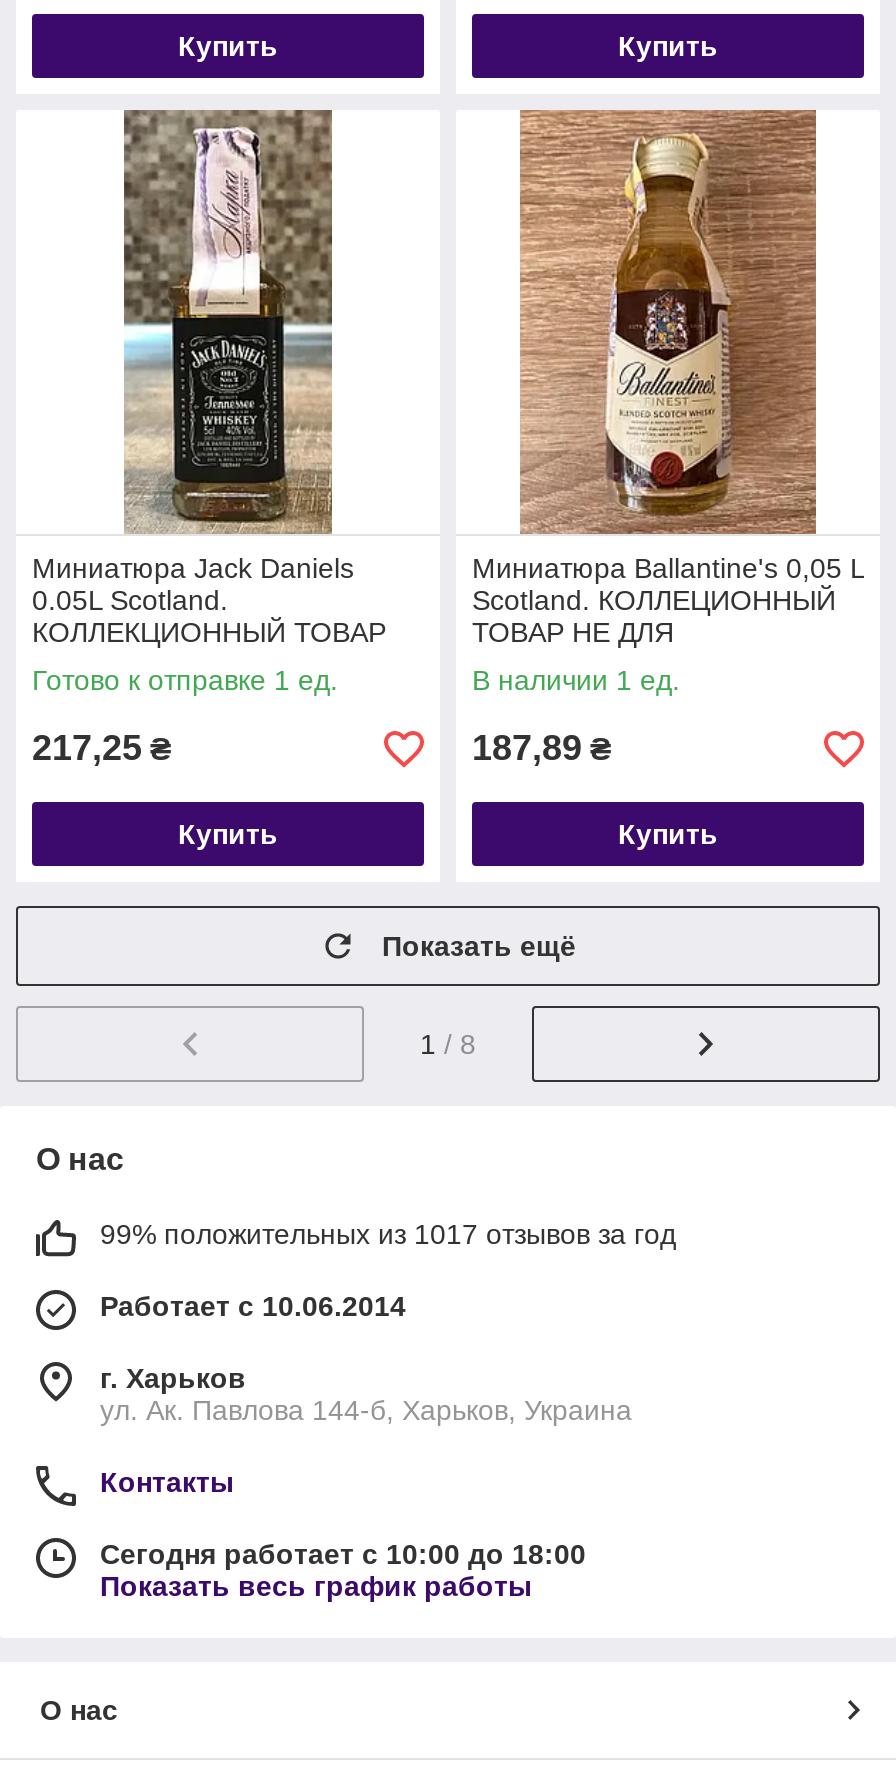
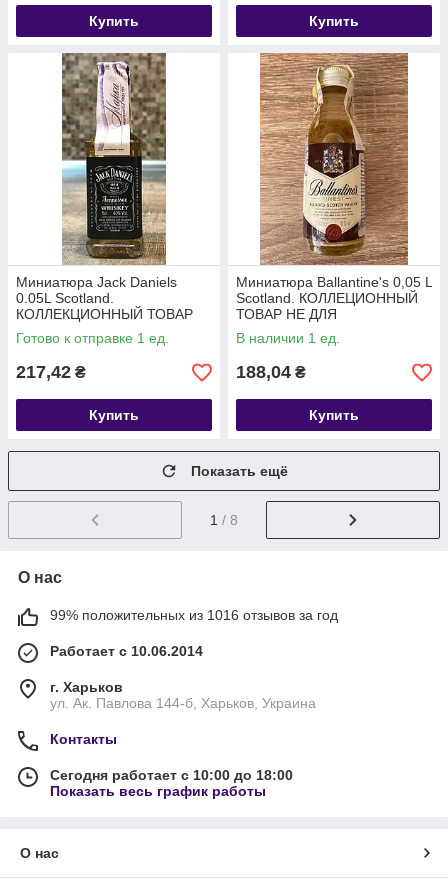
[32,728,172,768] 217,25 ₴ -> [16,362,86,382] 217,42 ₴
[472,728,612,768] 187,89 ₴ -> [236,362,306,382] 188,04 ₴
[100,1218,676,1250] 99% положительных из 1017 отзывов за год -> [50,607,338,623] 99% положительных из 1016 отзывов за год

